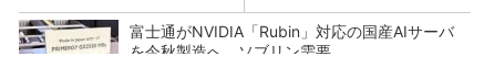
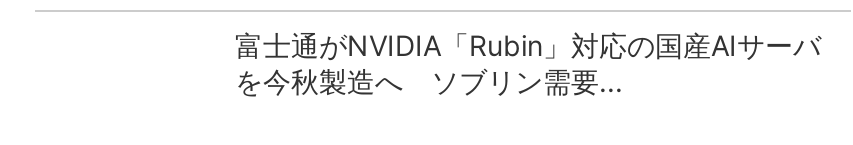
[18,19,120,55] [image] -> none

